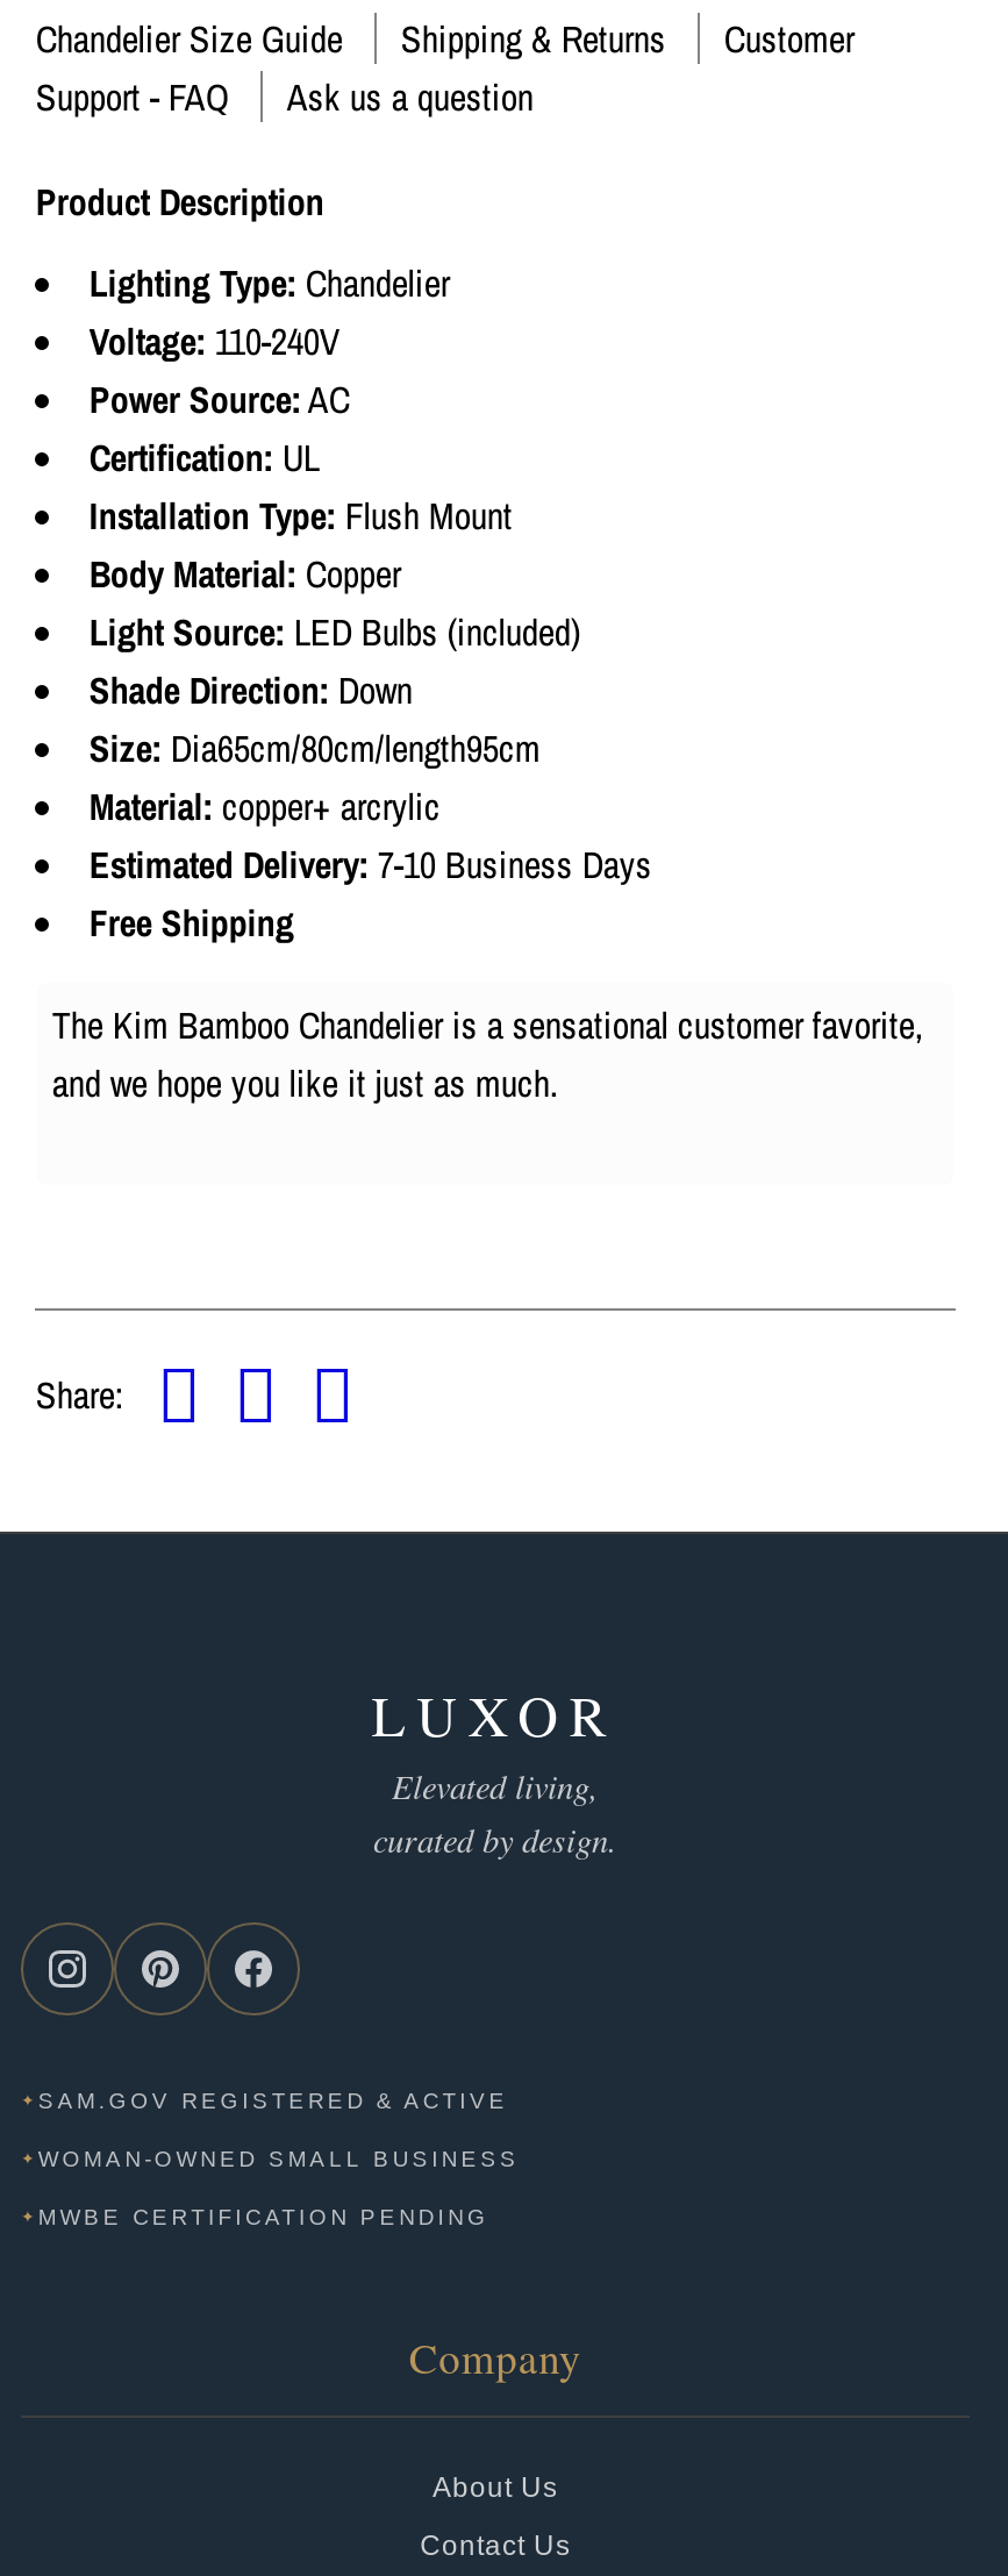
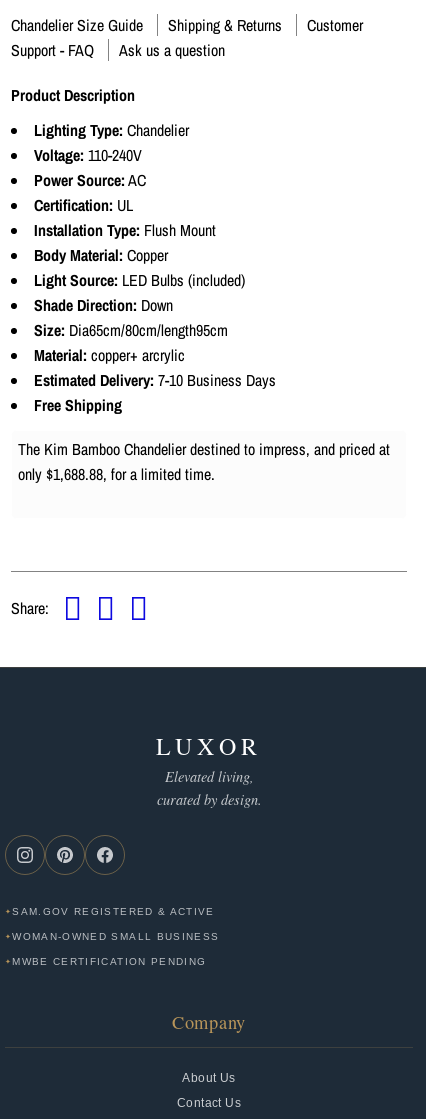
[52,999,924,1108] The Kim Bamboo Chandelier is a sensational customer favorite, | and we hope you like it just as much. -> [18,438,390,485] The Kim Bamboo Chandelier destined to impress, and priced at | only $1,688.88, for a limited time.

